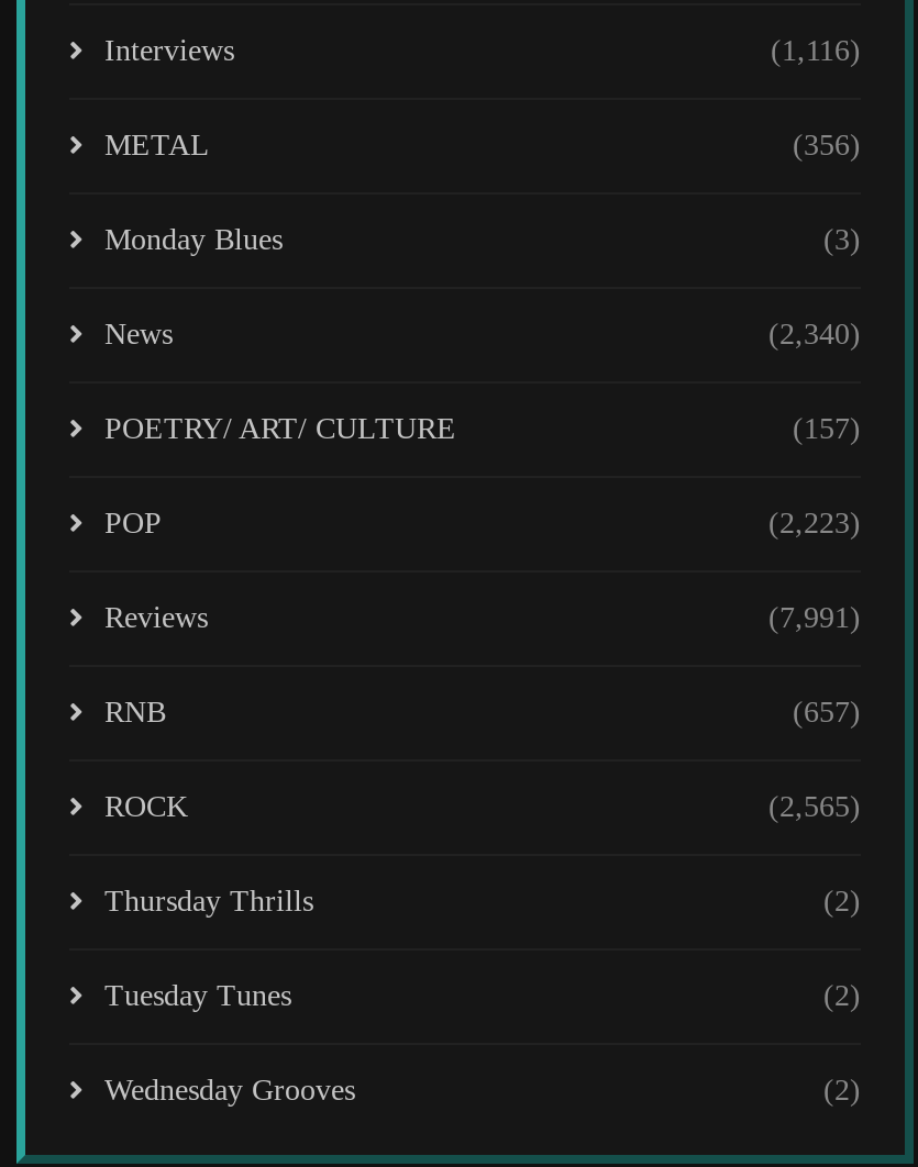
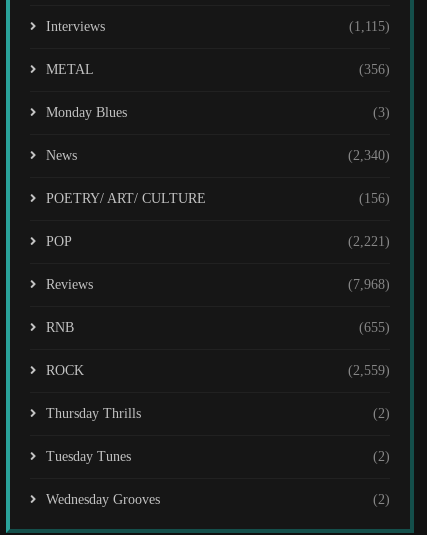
[771,33,861,66] (1,116) -> [349,18,390,33] (1,115)
[793,411,861,444] (157) -> [359,190,390,205] (156)
[768,505,861,538] (2,223) -> [348,233,390,248] (2,221)
[768,600,861,633] (7,991) -> [348,276,390,291] (7,968)
[793,694,861,727] (657) -> [359,319,390,334] (655)
[768,789,861,822] (2,565) -> [348,362,390,377] (2,559)

